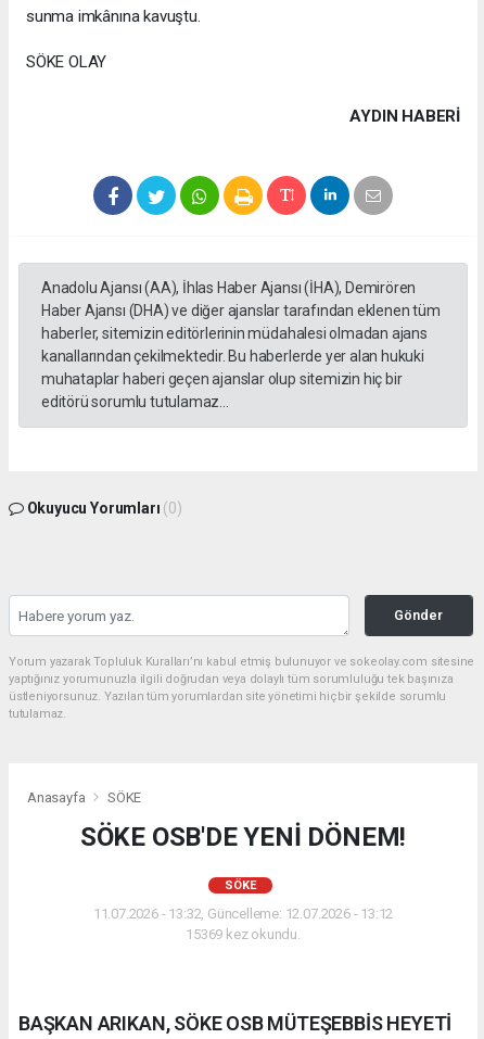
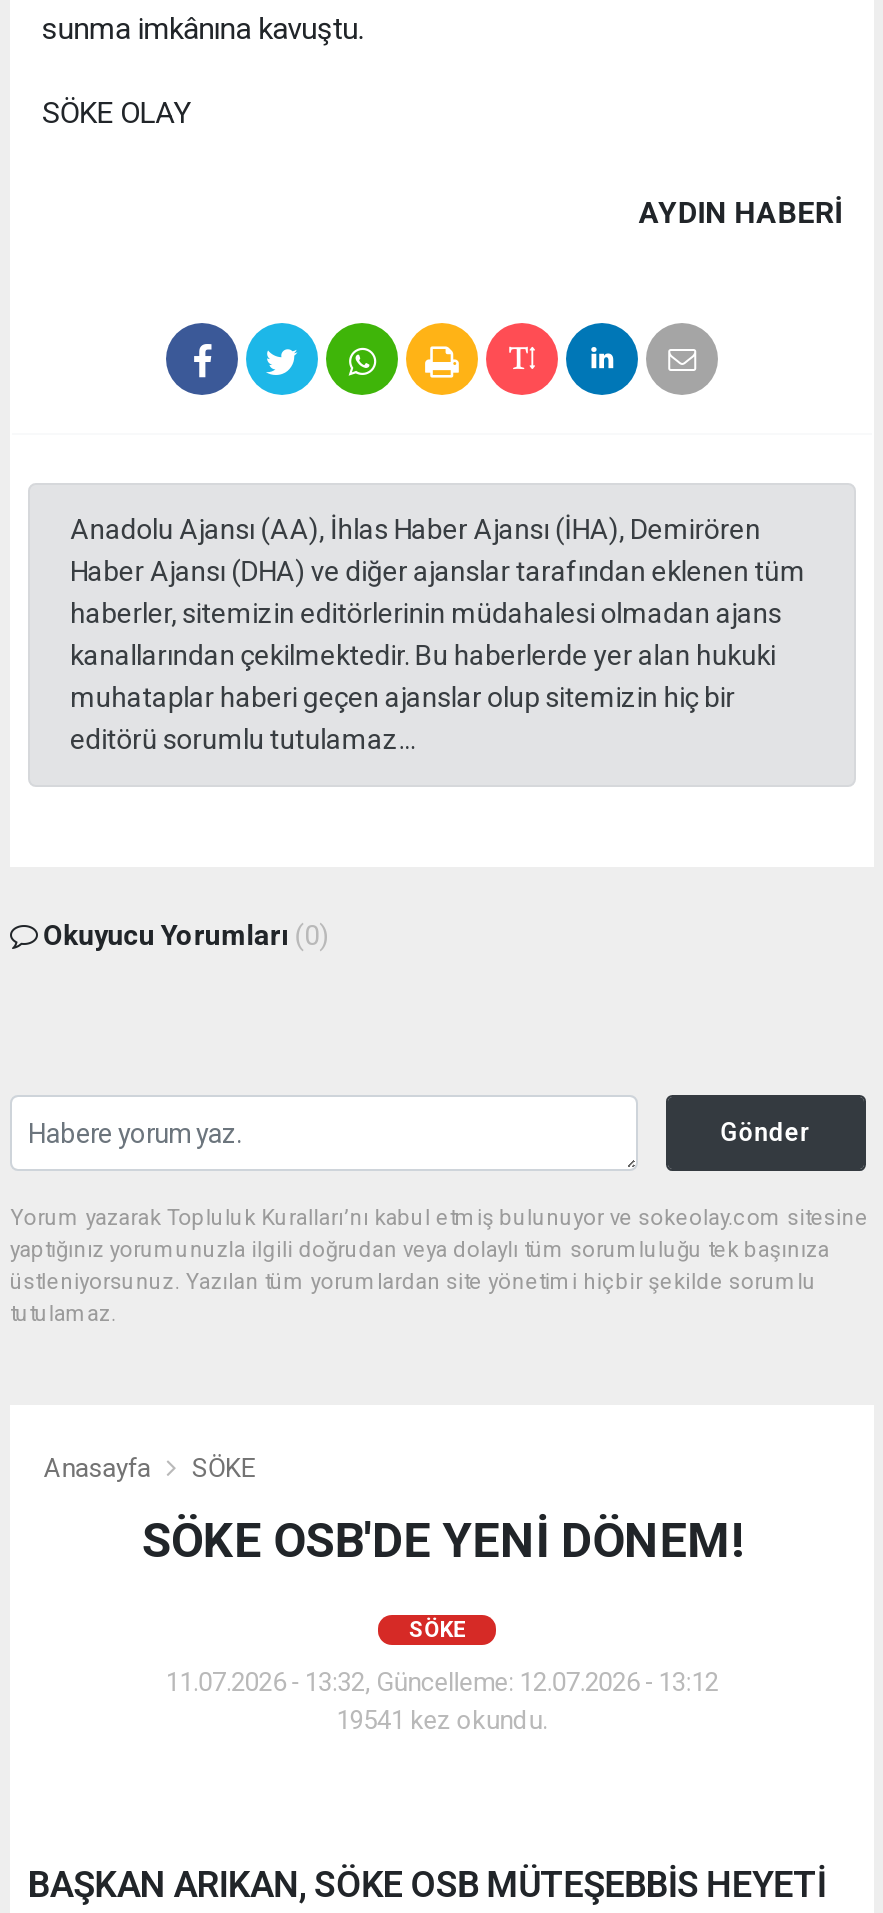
[186,926,300,942] 15369 kez okundu. -> [336,1705,548,1735] 19541 kez okundu.

